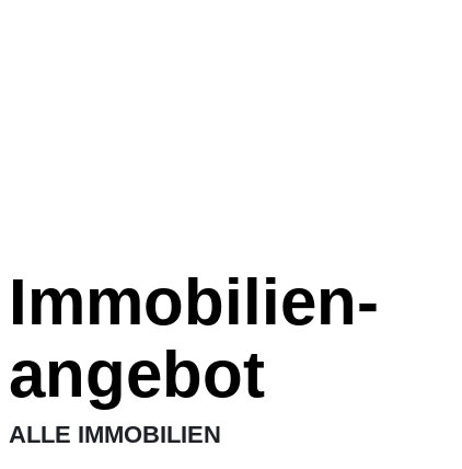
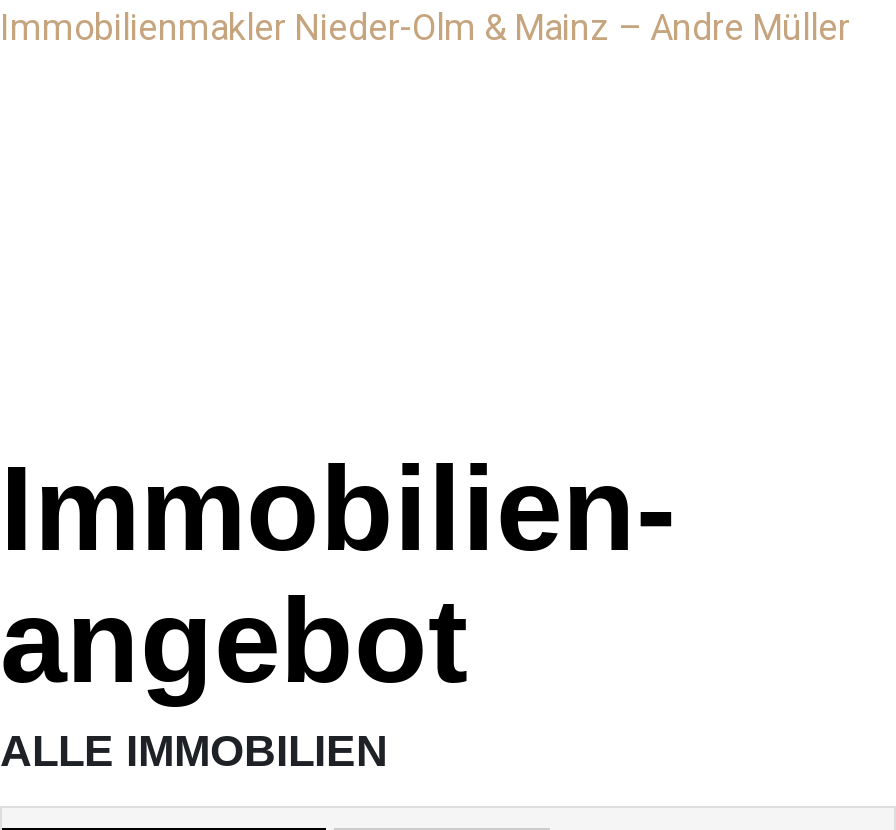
none -> [0,6,850,48] Immobilienmakler Nieder-Olm & Mainz – Andre Müller

